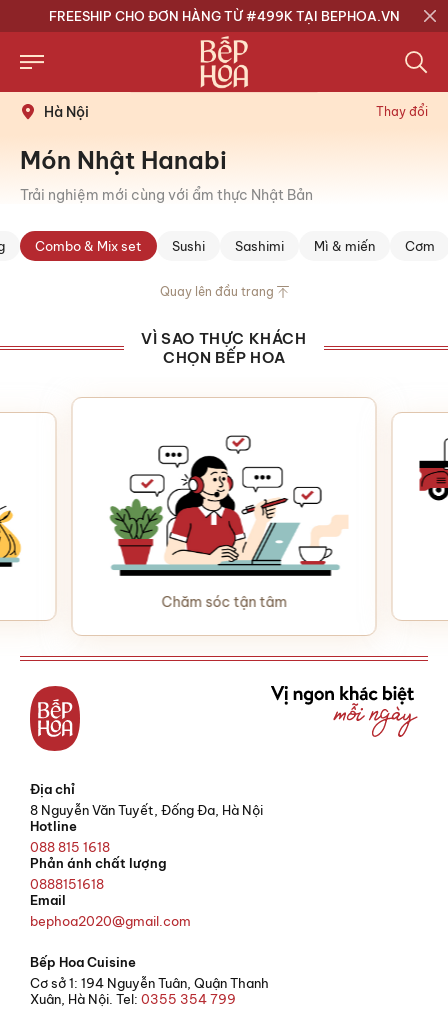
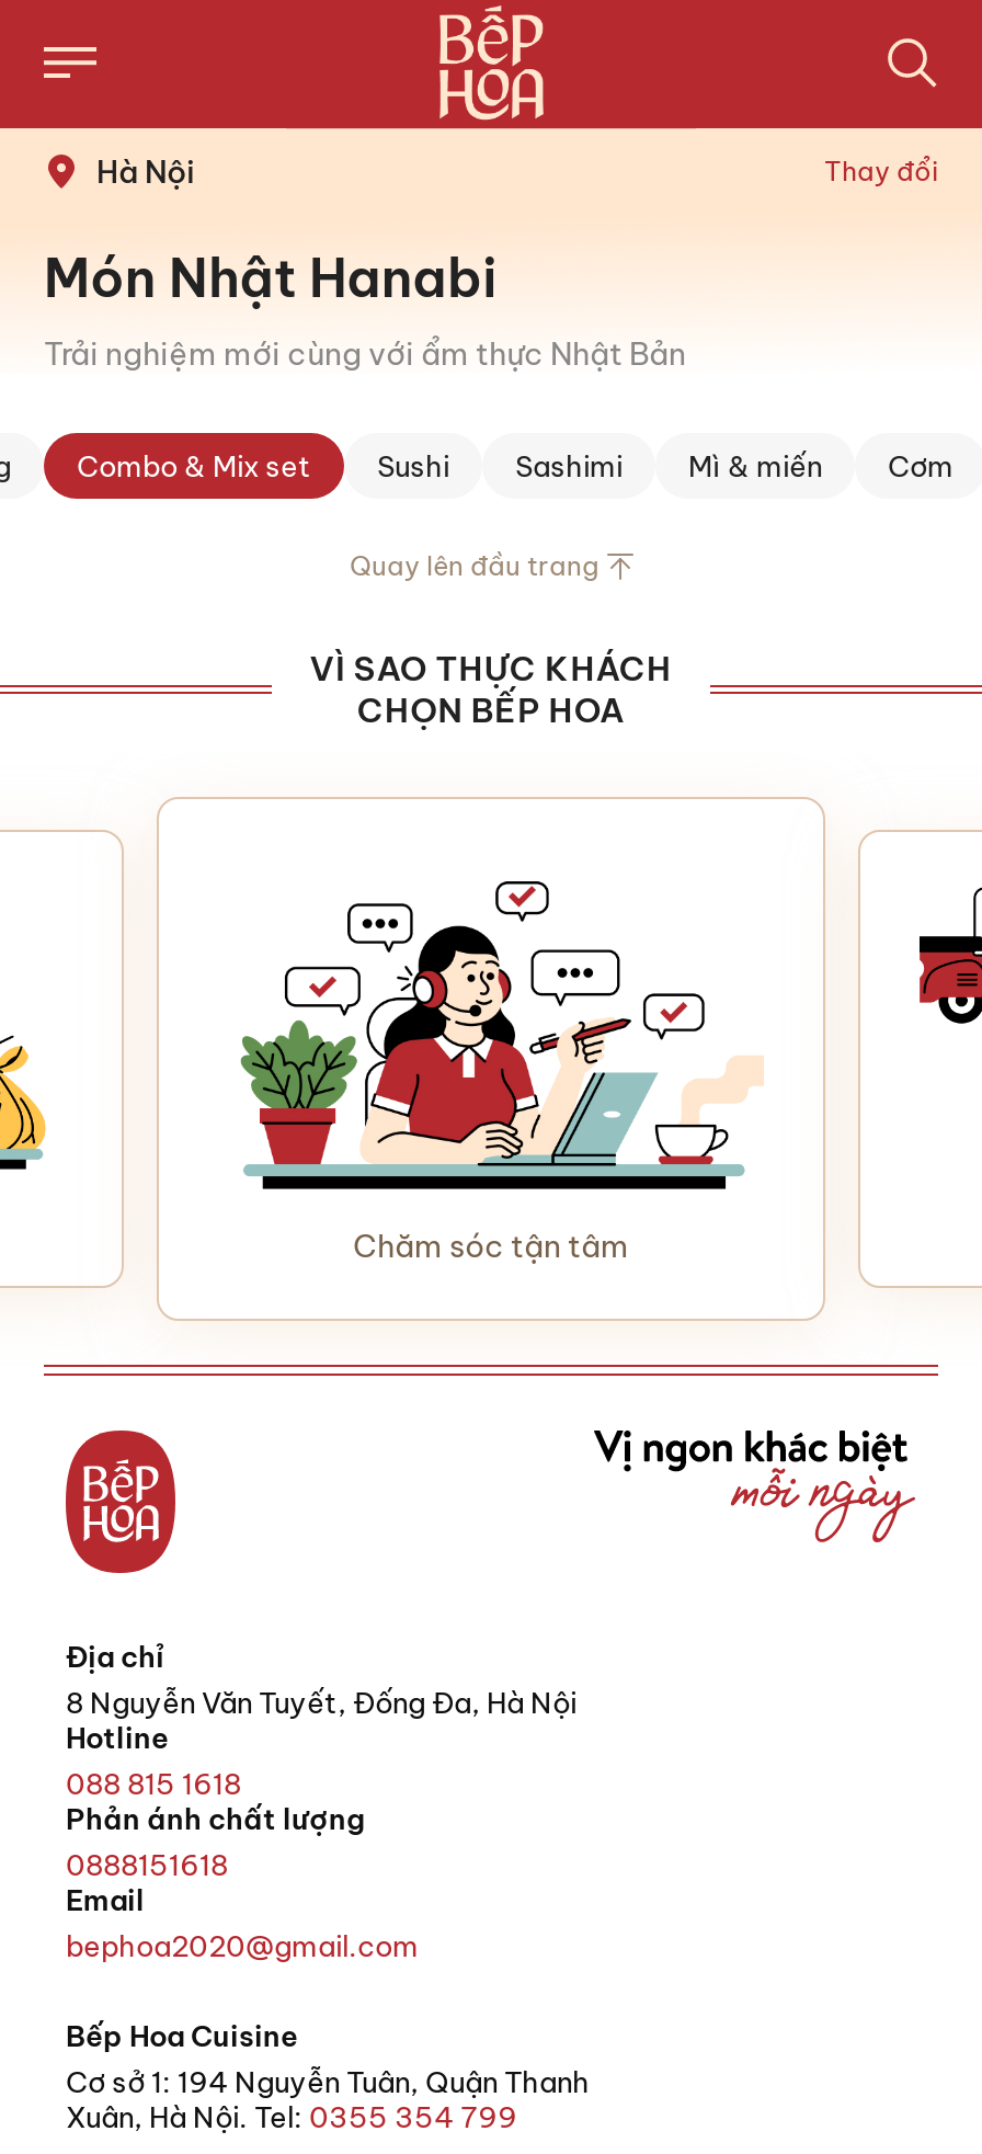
[48,8,399,24] FREESHIP CHO ĐƠN HÀNG TỪ #499K TẠI BEPHOA.VN -> none

